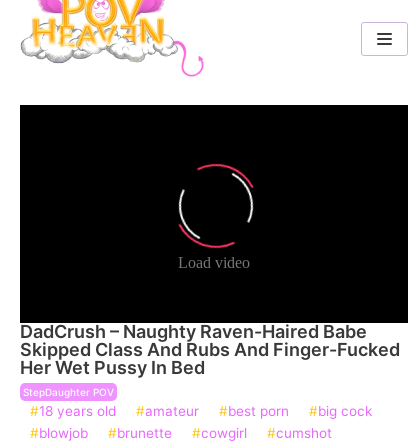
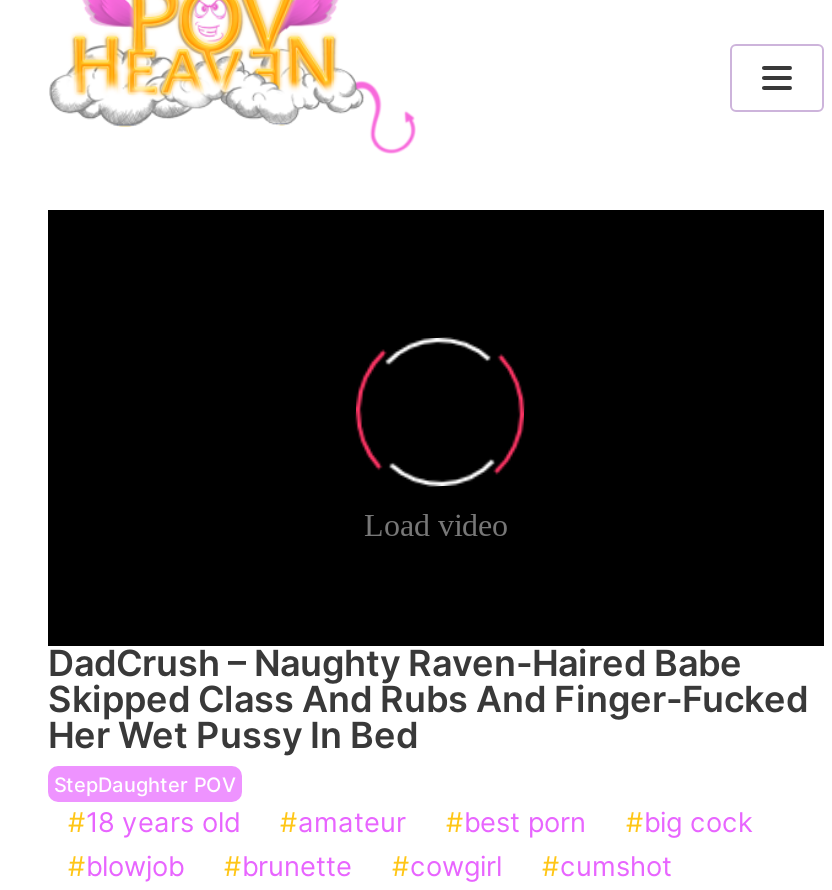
[174,163,258,249] [image] -> [354,328,526,496] [image]

